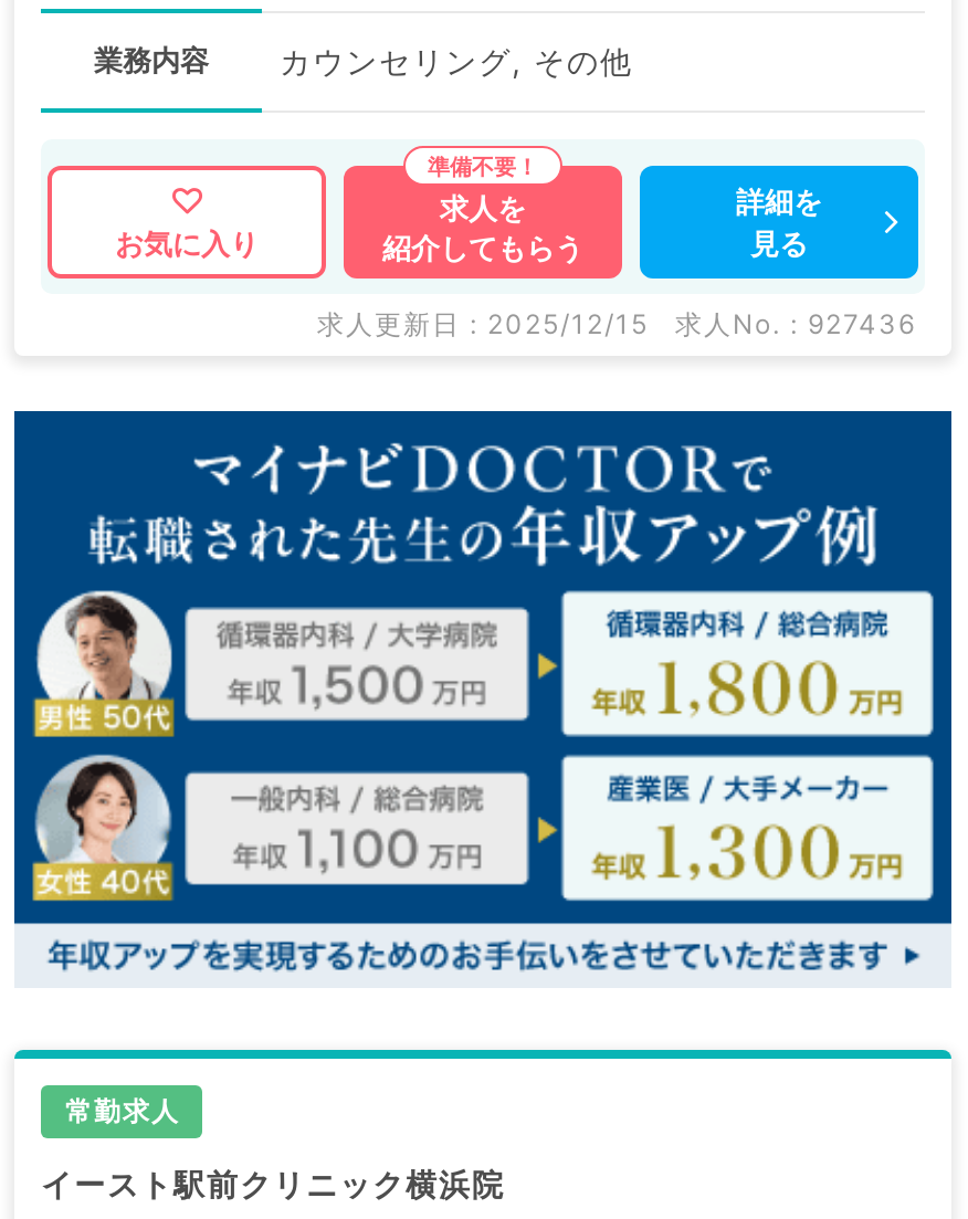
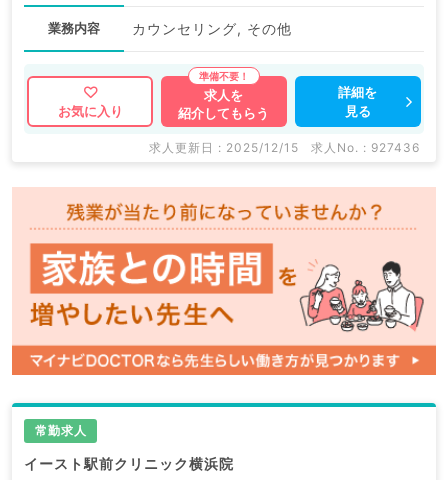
[12,409,954,975] [image] -> [11,187,437,376] [image]

